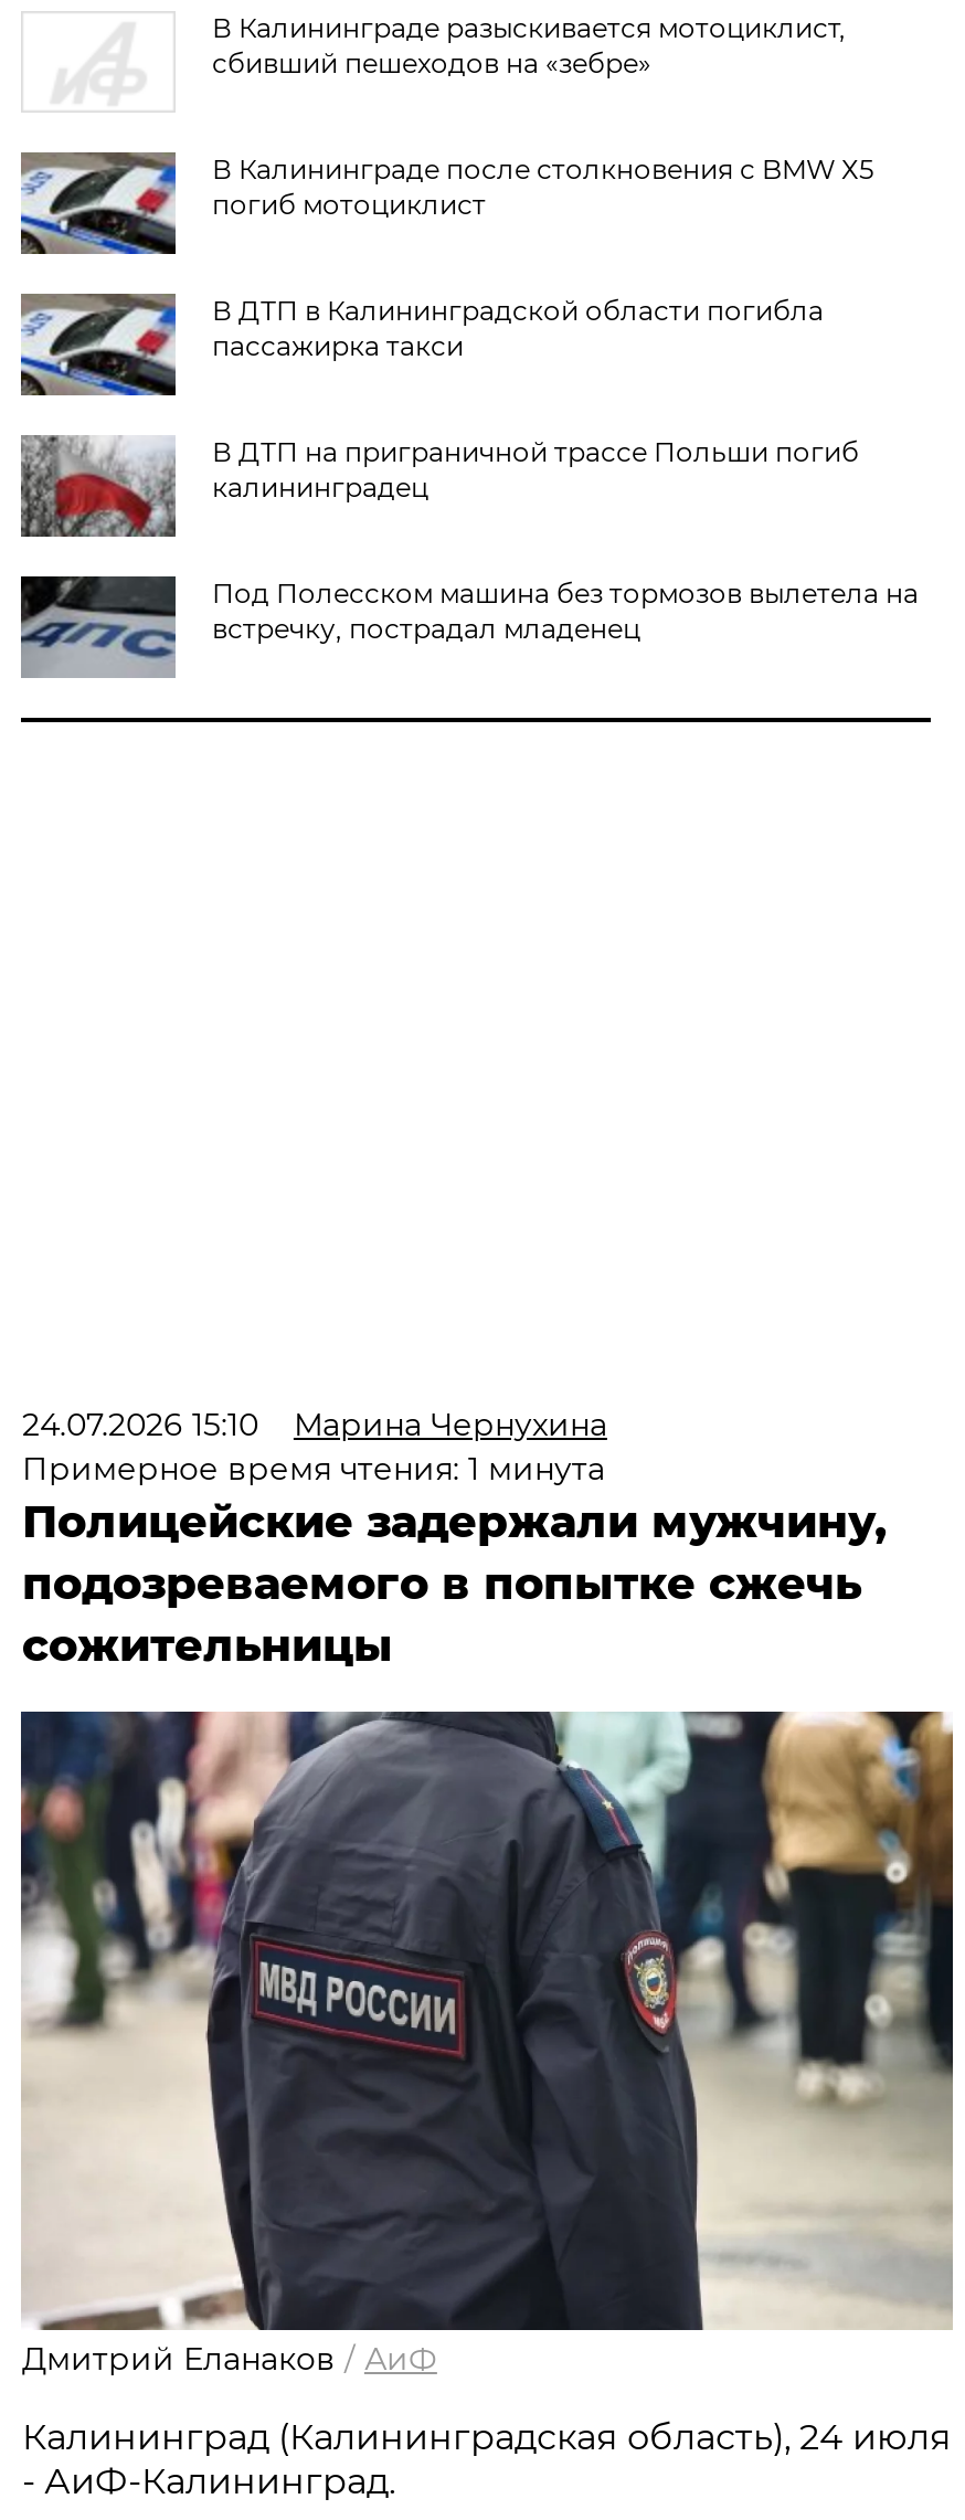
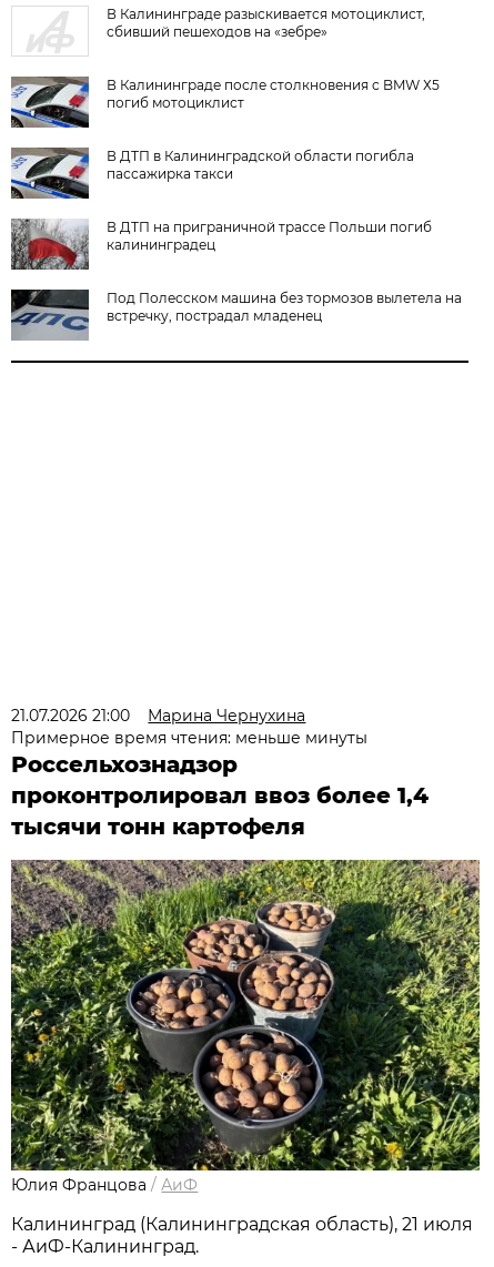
[22,1405,607,1445] 24.07.2026 15:10 Марина Чернухина -> [12,706,306,726] 21.07.2026 21:00 Марина Чернухина
[22,1449,887,1672] Примерное время чтения: 1 минута | Полицейские задержали мужчину, | подозреваемого в попытке сжечь | сожительницы -> [12,728,429,840] Примерное время чтения: меньше минуты | Россельхознадзор | проконтролировал ввоз более 1,4 | тысячи тонн картофеля
[19,1709,955,2379] [image] | Дмитрий Еланаков / АиФ -> [10,859,481,1195] [image] | Юлия Францова / АиФ
[22,2416,952,2458] Калининград (Калининградская область), 24 июля -> [12,1214,473,1235] Калининград (Калининградская область), 21 июля

